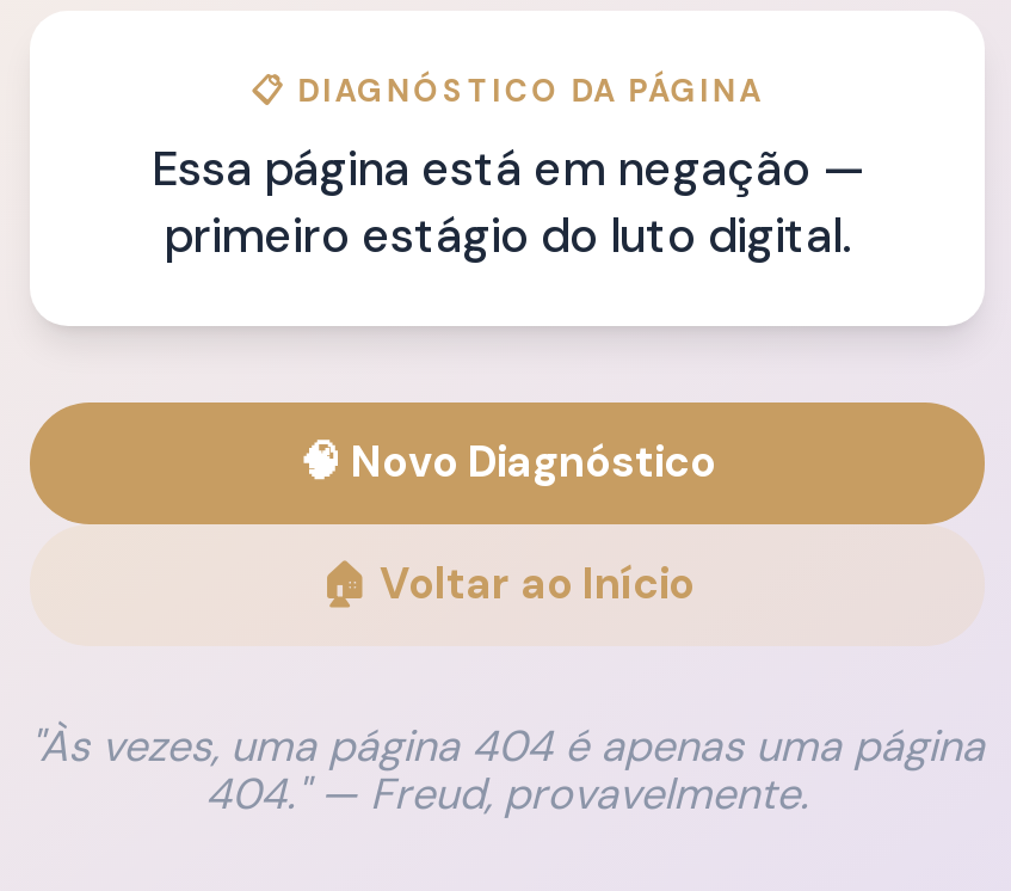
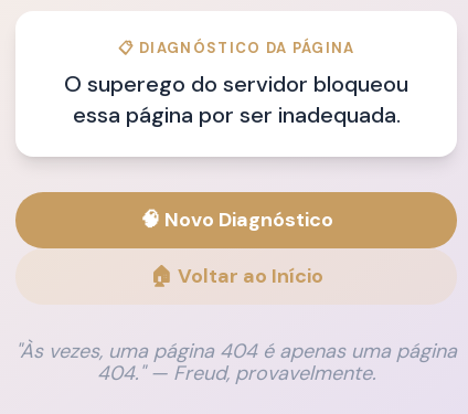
[152,137,863,266] Essa página está em negação — | primeiro estágio do luto digital. -> [64,70,408,129] O superego do servidor bloqueou | essa página por ser inadequada.

